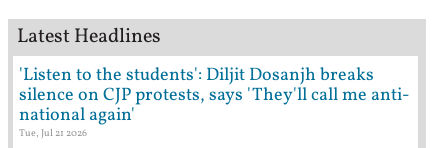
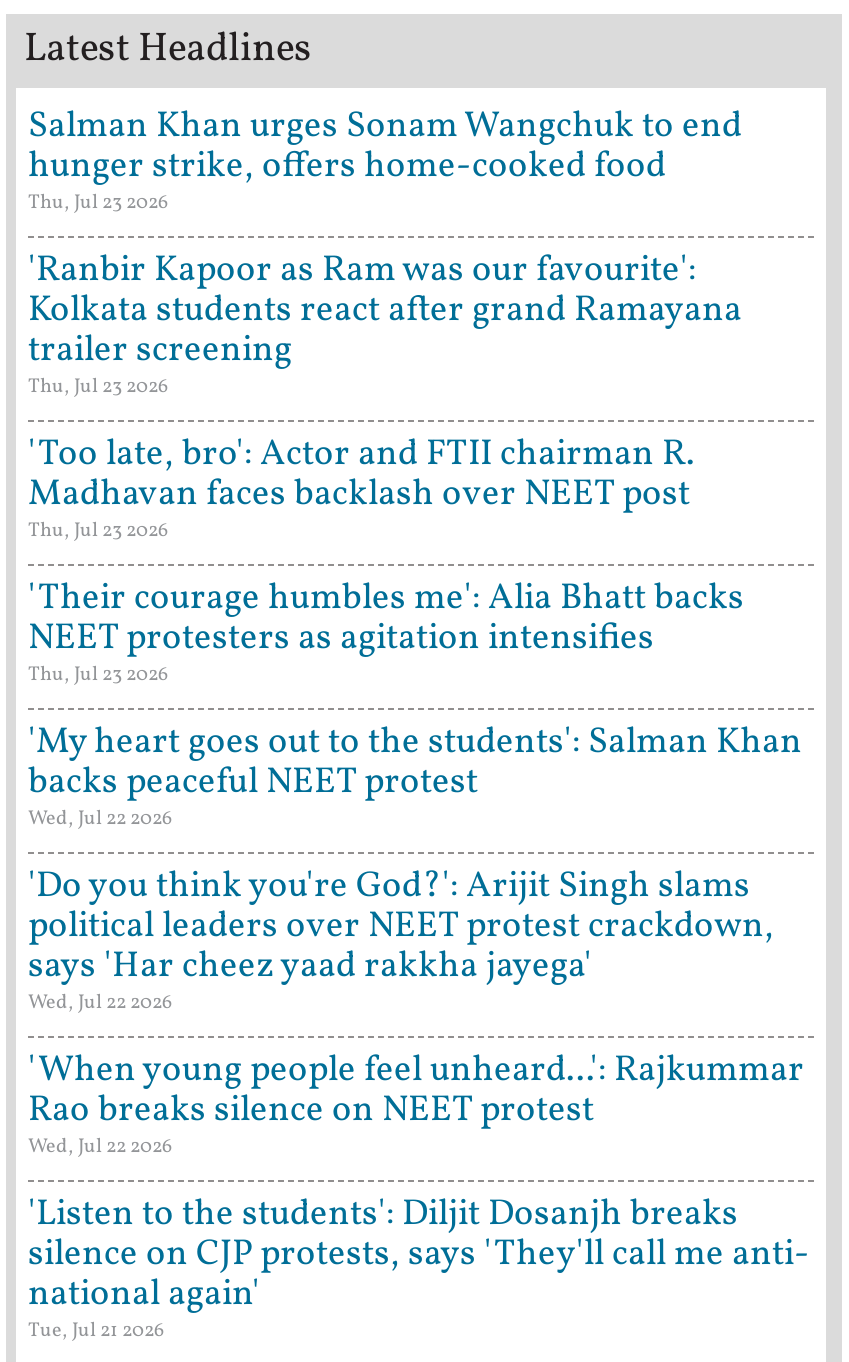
none -> [28,101,804,1159] Salman Khan urges Sonam Wangchuk to end | hunger strike, offers home-cooked food | Thu, Jul 23 2026 | 'Ranbir Kapoor as Ram was our favourite': | Kolkata students react after grand Ramayana | trailer screening | Thu, Jul 23 2026 | 'Too late, bro': Actor and FTII chairman R. | Madhavan faces backlash over NEET post | Thu, Jul 23 2026 | 'Their courage humbles me': Alia Bhatt backs | NEET protesters as agitation intensifies | Thu, Jul 23 2026 | 'My heart goes out to the students': Salman Khan | backs peaceful NEET protest | Wed, Jul 22 2026 | 'Do you think you're God?': Arijit Singh slams | political leaders over NEET protest crackdown, | says 'Har cheez yaad rakkha jayega' | Wed, Jul 22 2026 | 'When young people feel unheard...': Rajkummar | Rao breaks silence on NEET protest | Wed, Jul 22 2026

